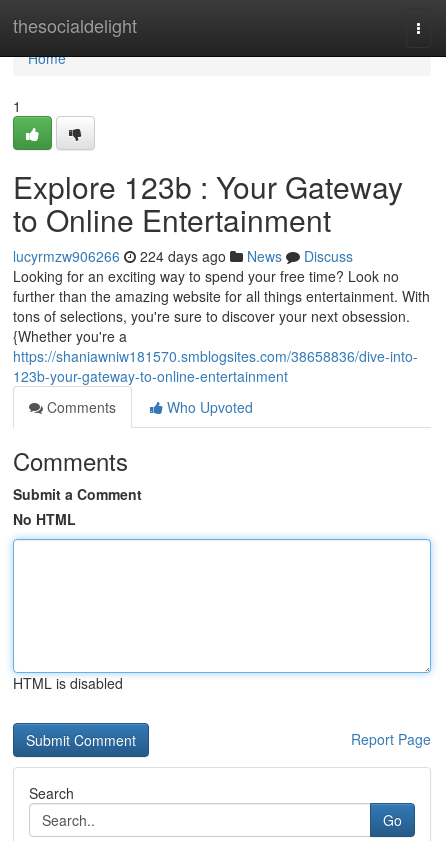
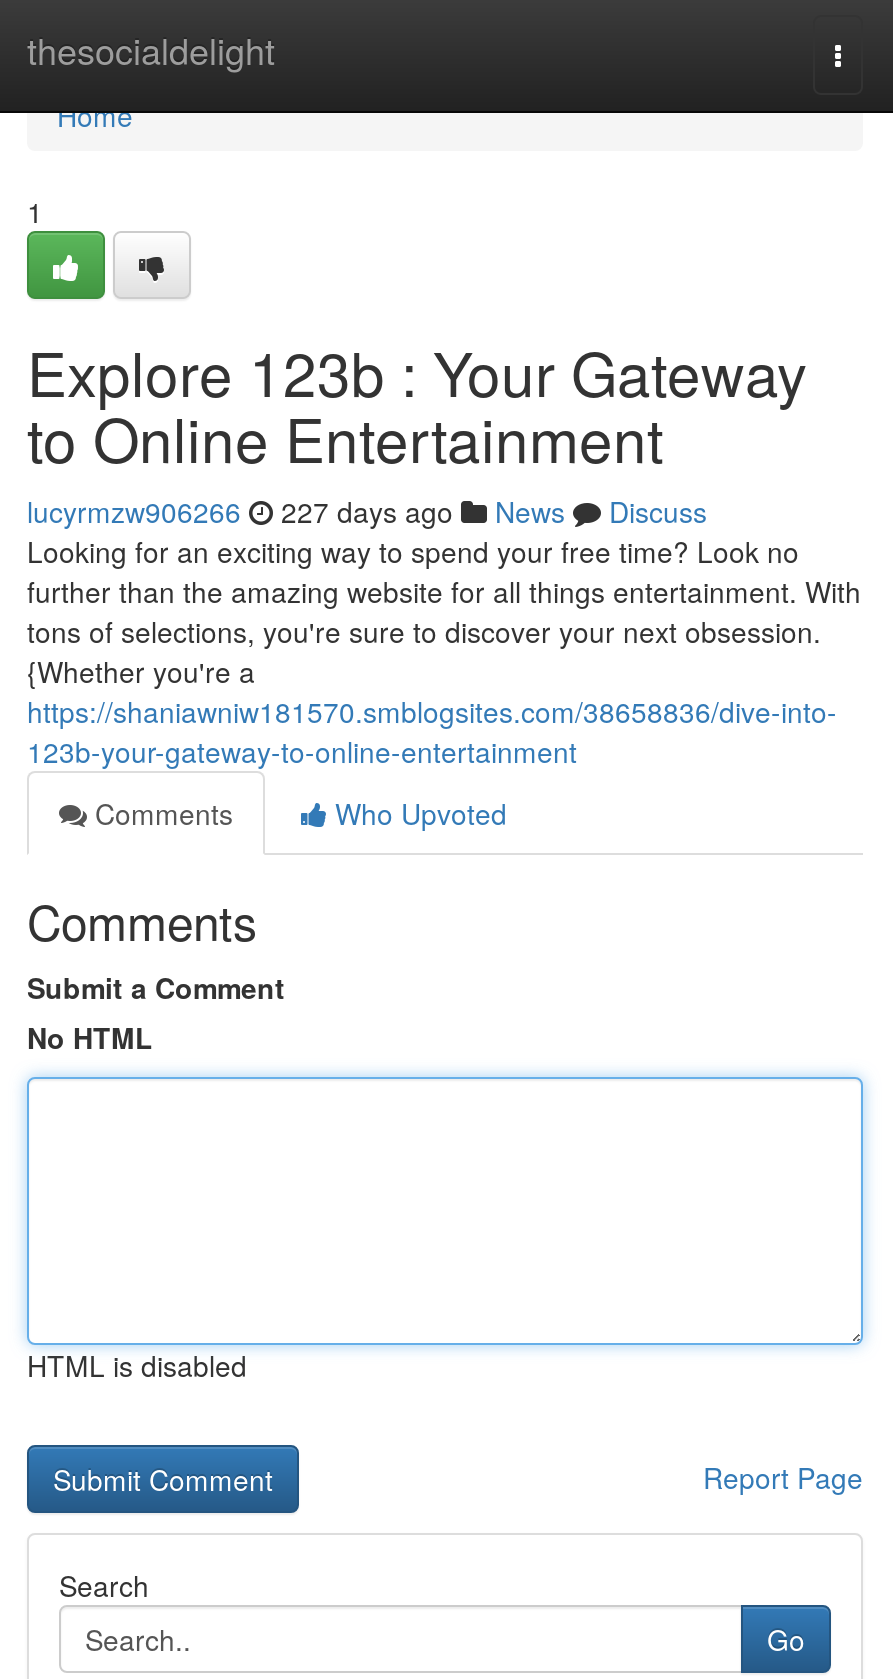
[13,246,353,266] lucyrmzw906266 224 days ago News Discuss -> [27,491,707,531] lucyrmzw906266 227 days ago News Discuss

